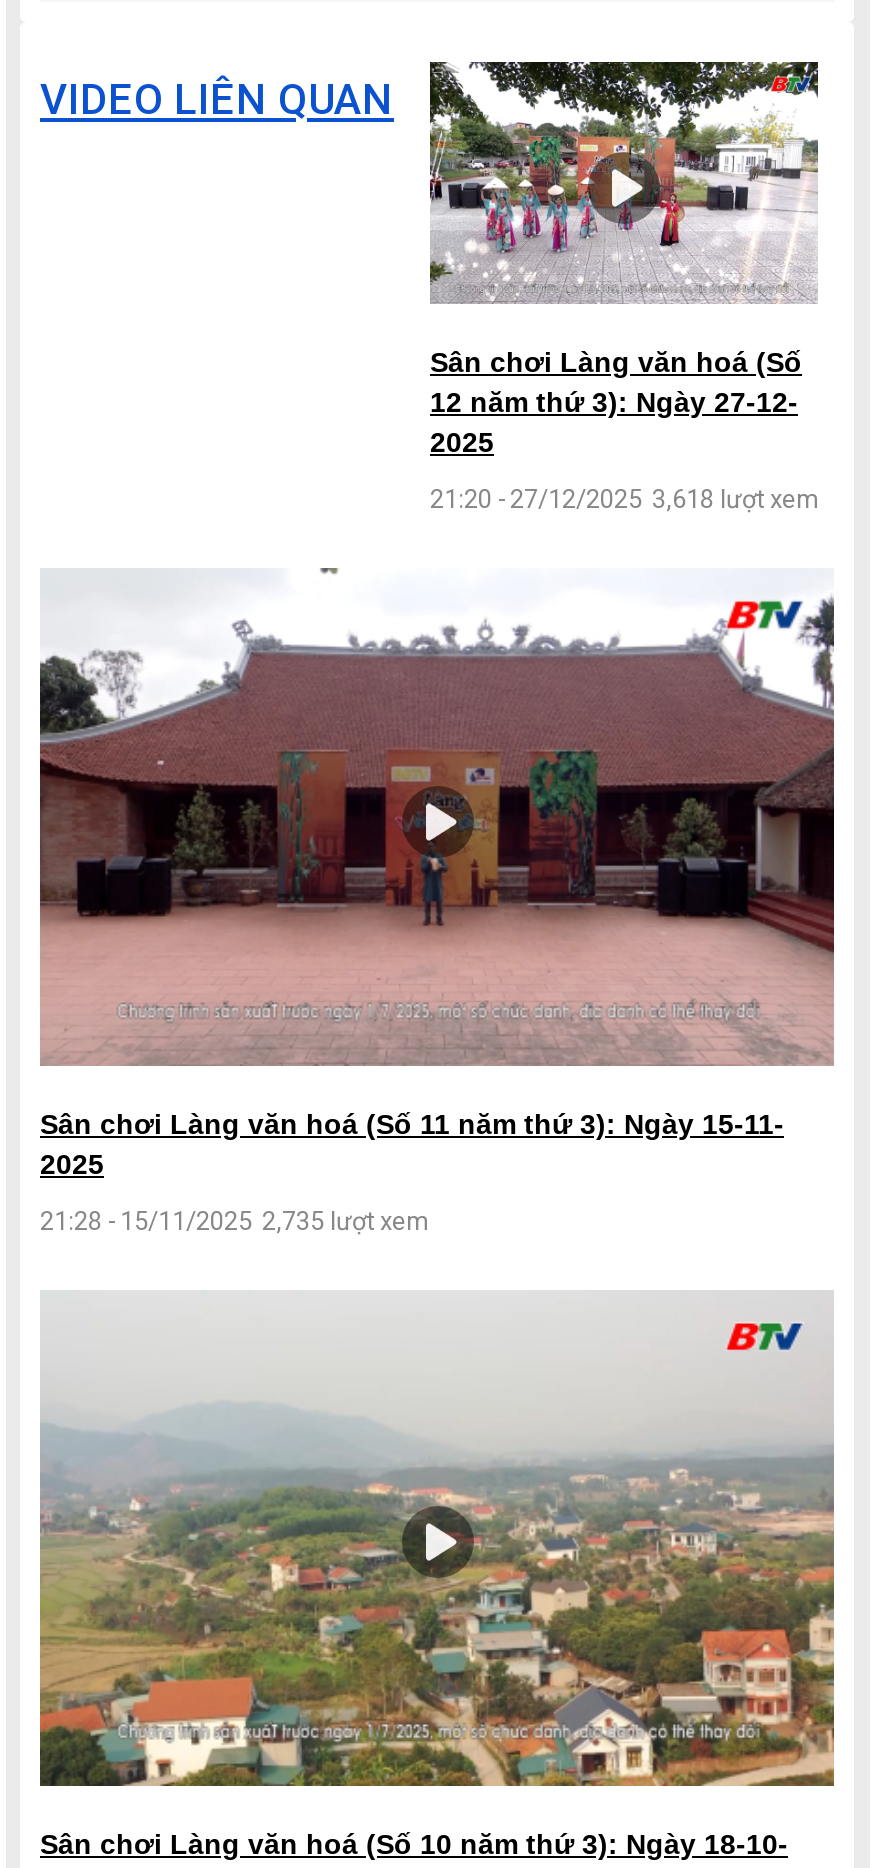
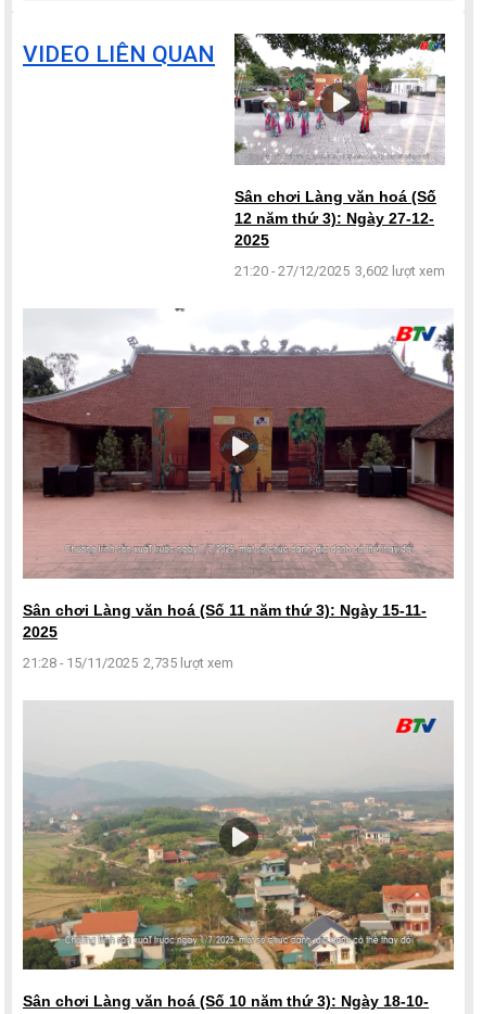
[430,485,818,515] 21:20 - 27/12/2025 3,618 lượt xem -> [234,263,445,279] 21:20 - 27/12/2025 3,602 lượt xem

